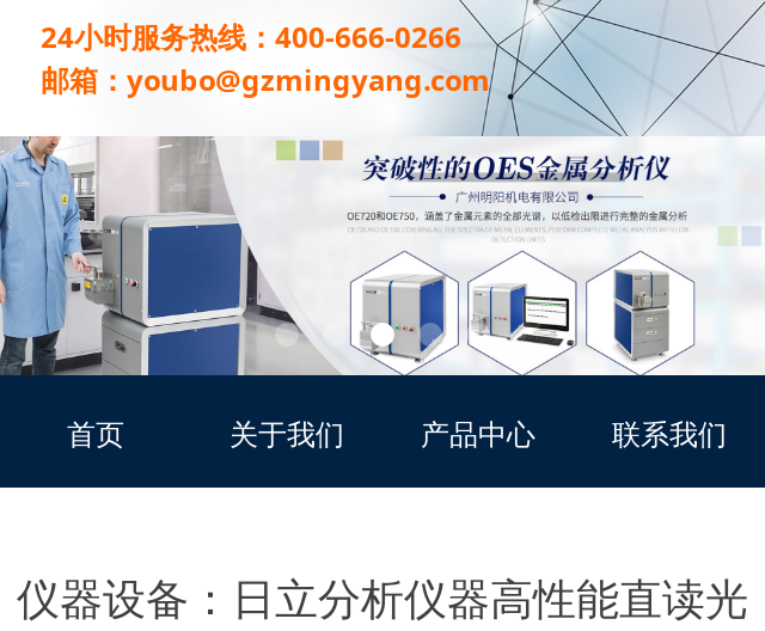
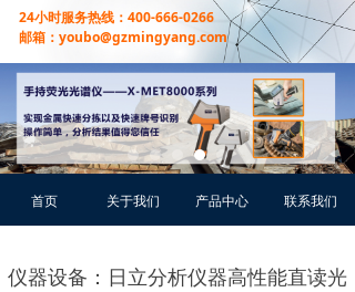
[7,134,758,378] [image] -> [3,62,352,175] [image]

